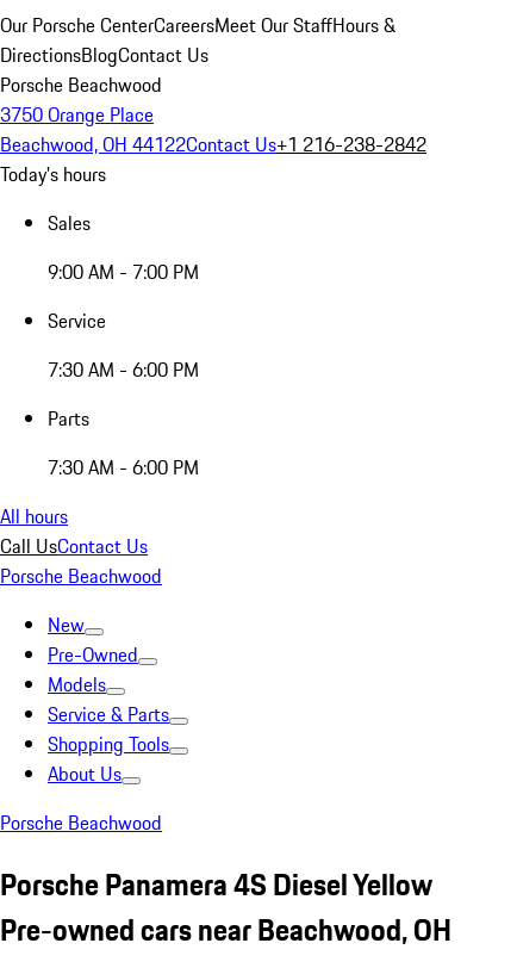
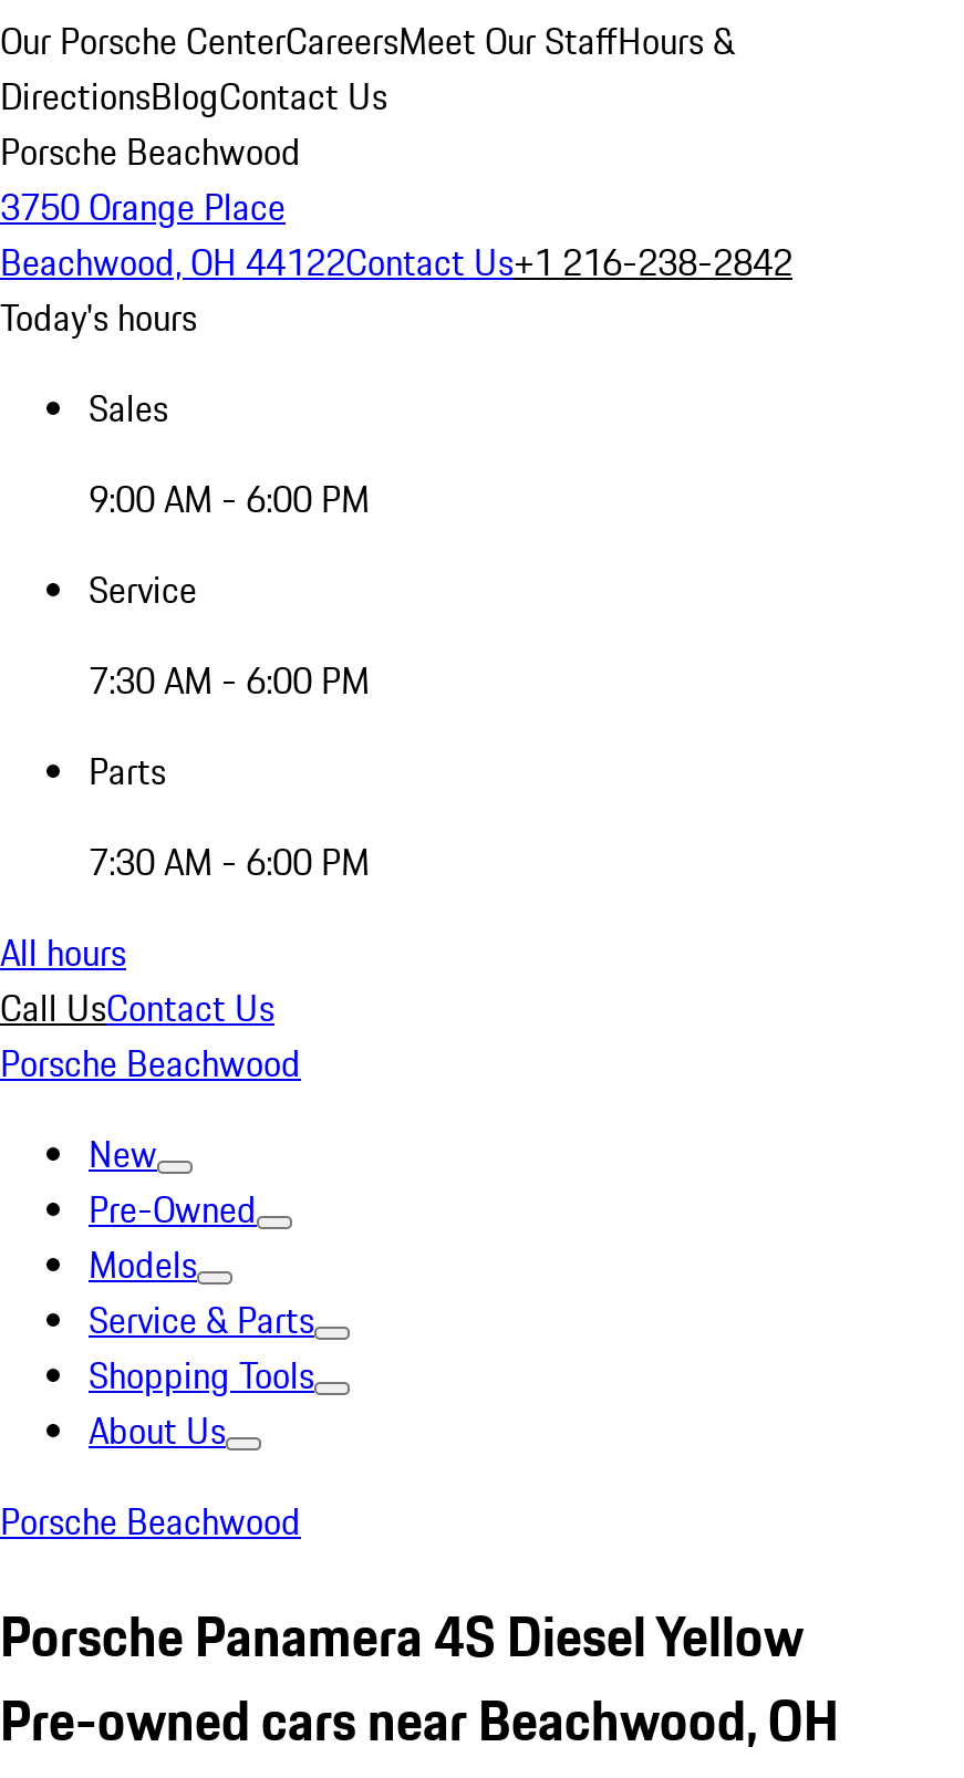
[48,257,199,286] 9:00 AM - 7:00 PM -> [89,472,370,526] 9:00 AM - 6:00 PM

